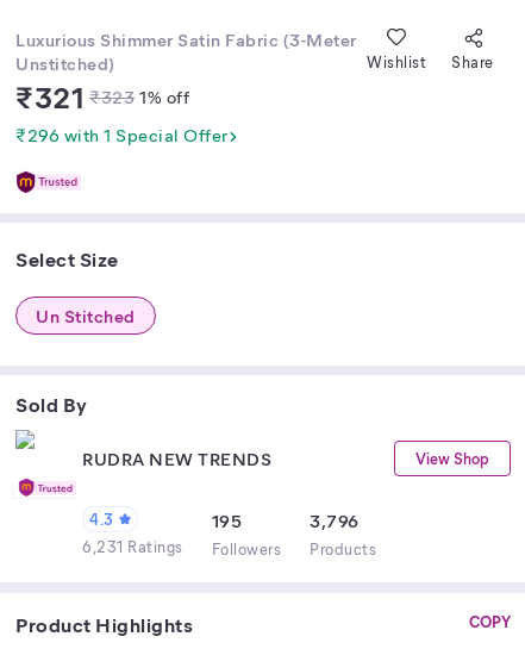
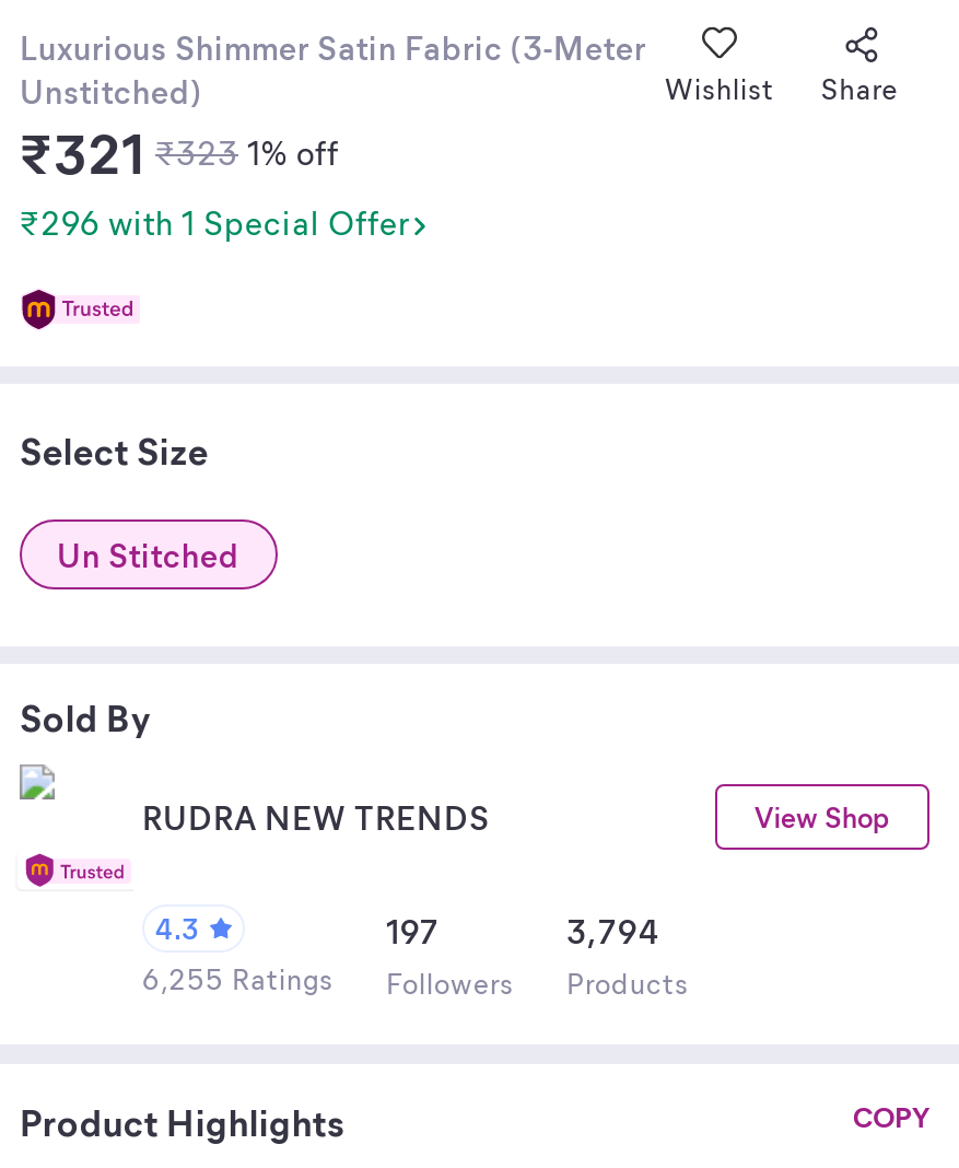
[211,508,242,532] 195 -> [386,909,440,953] 197
[310,508,359,532] 3,796 -> [566,909,659,953] 3,794
[82,536,376,558] 6,231 Ratings Followers Products -> [142,959,689,1001] 6,255 Ratings Followers Products

